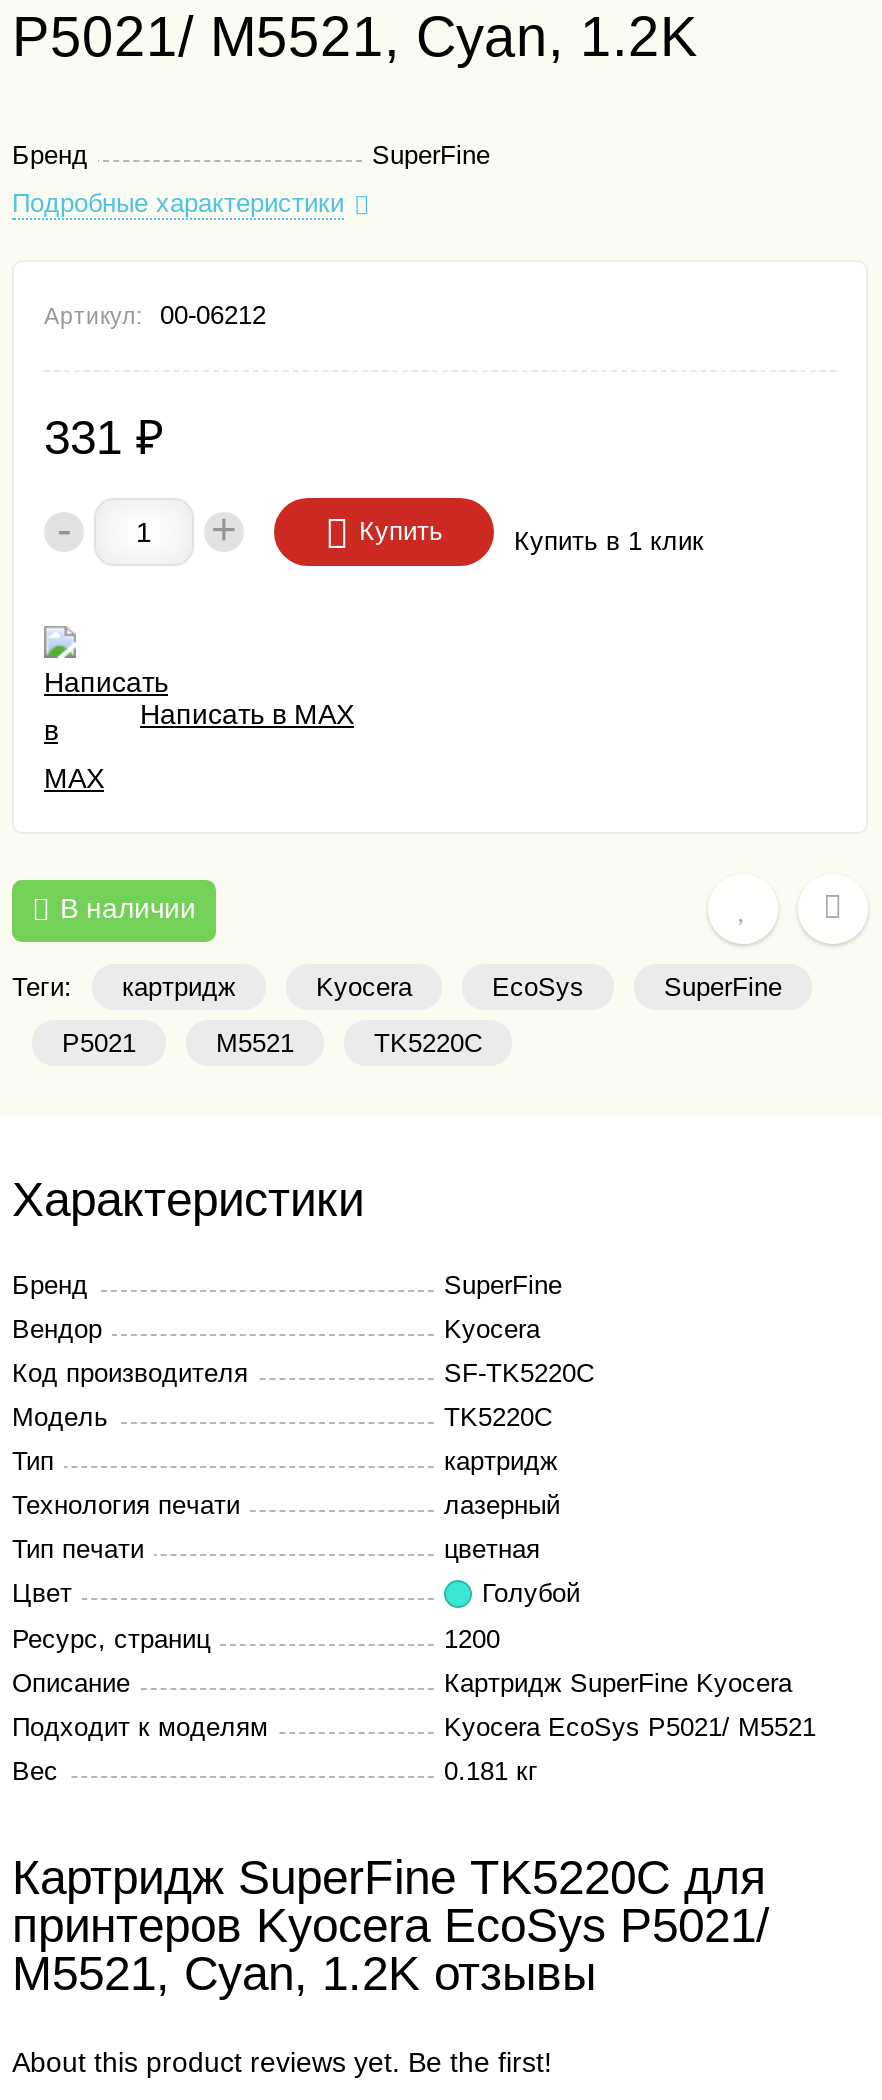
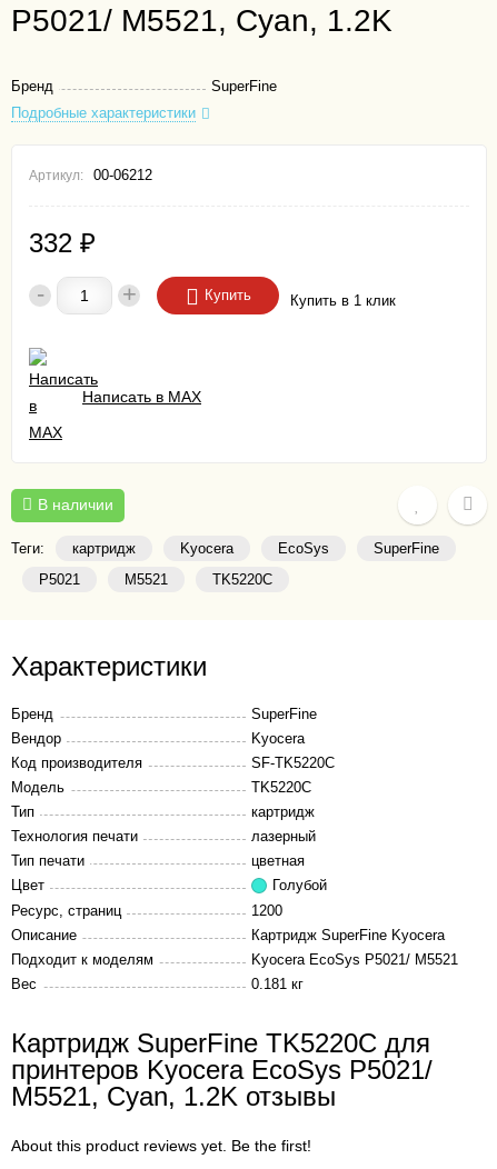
[44,410,164,464] 331 ₽ -> [29,228,96,258] 332 ₽

